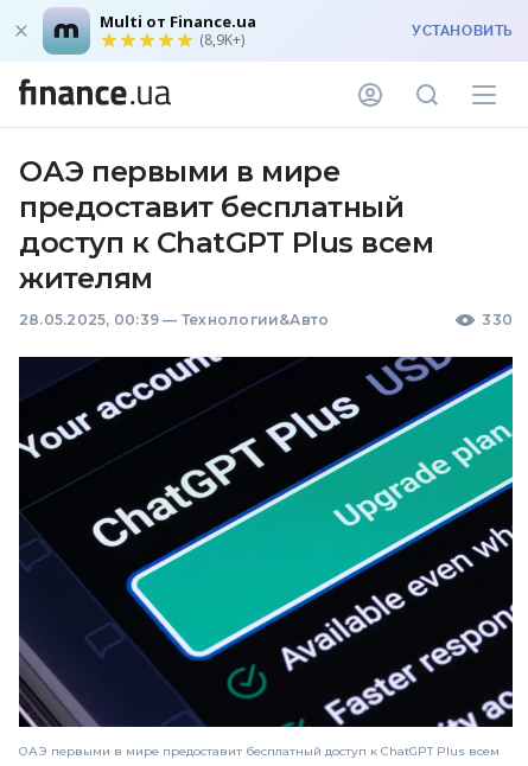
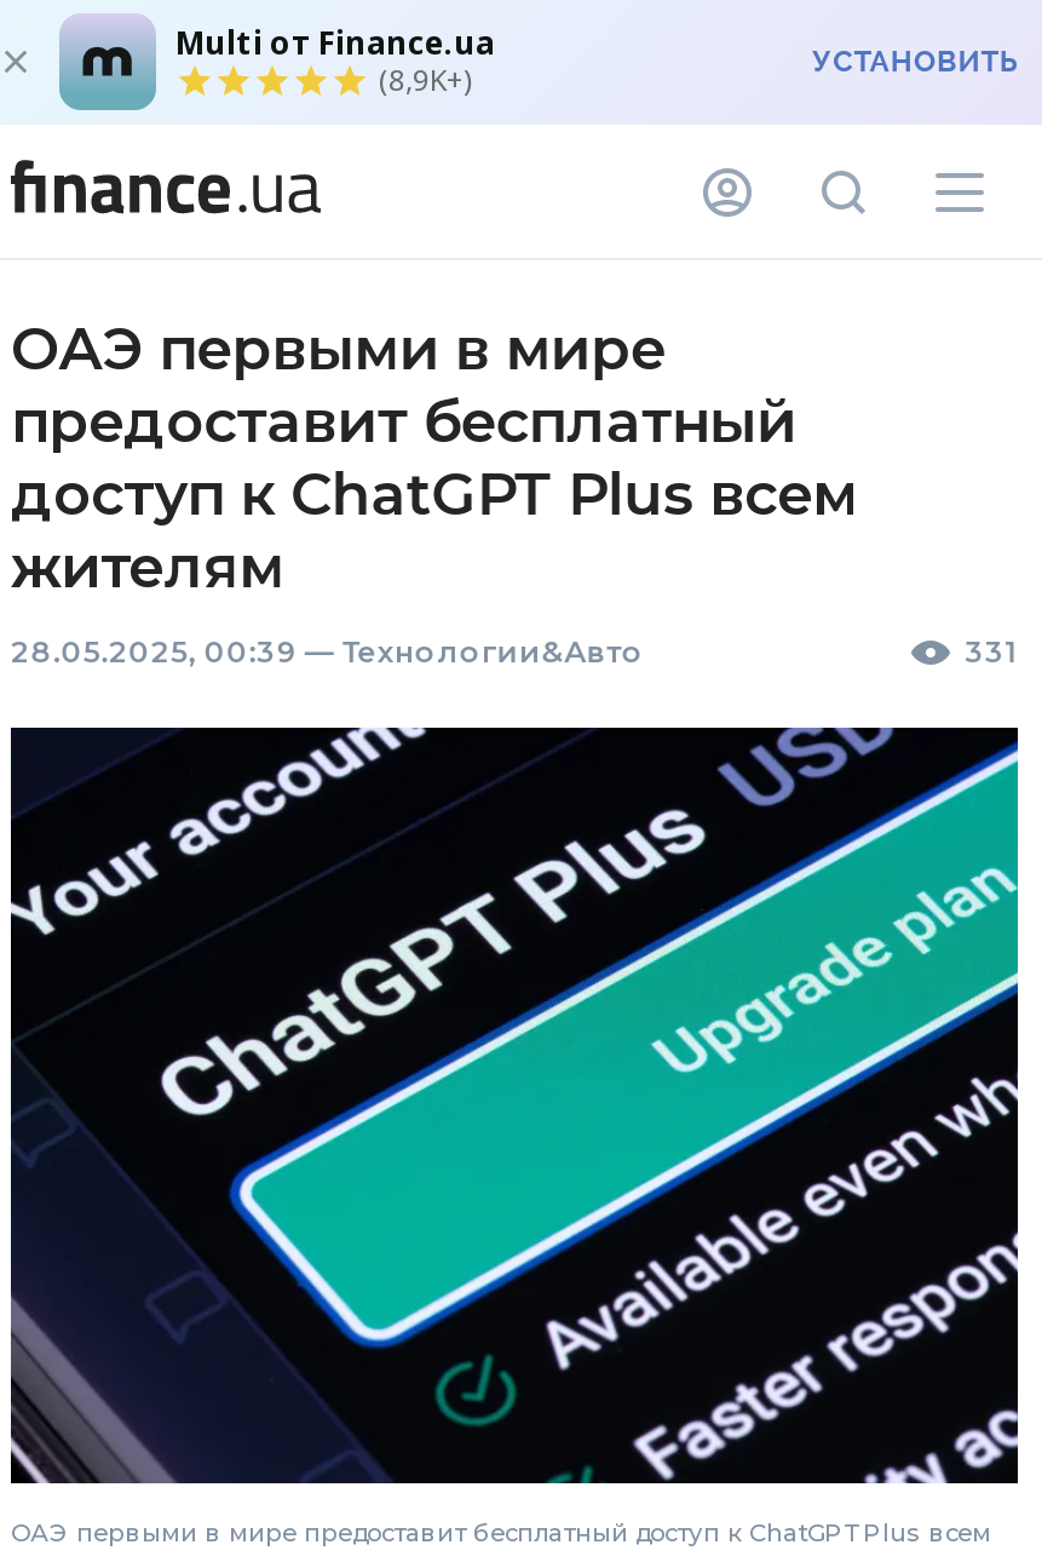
[482,311,513,328] 330 -> [965,633,1018,670] 331

